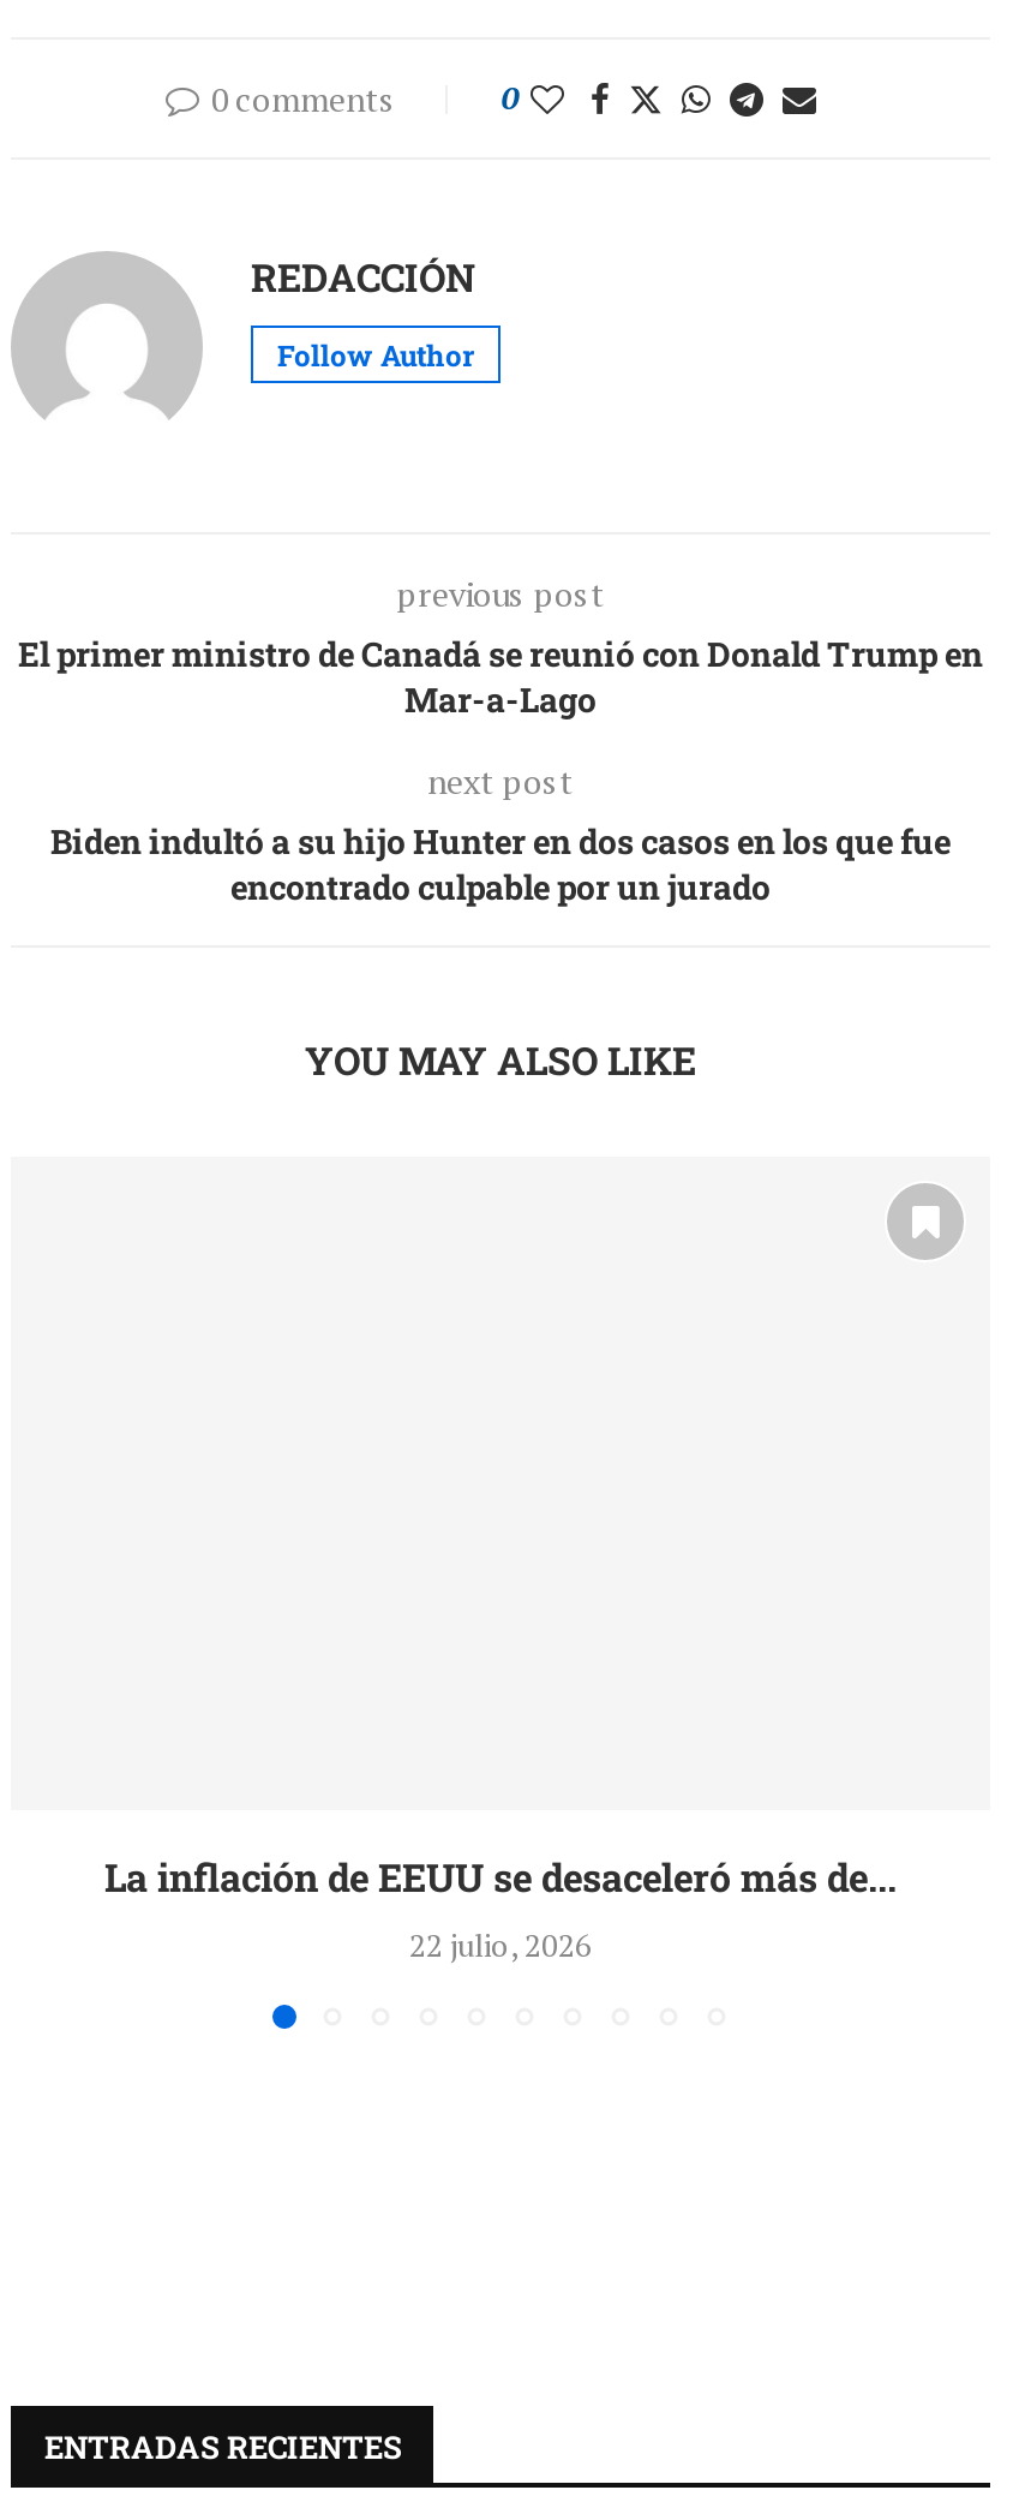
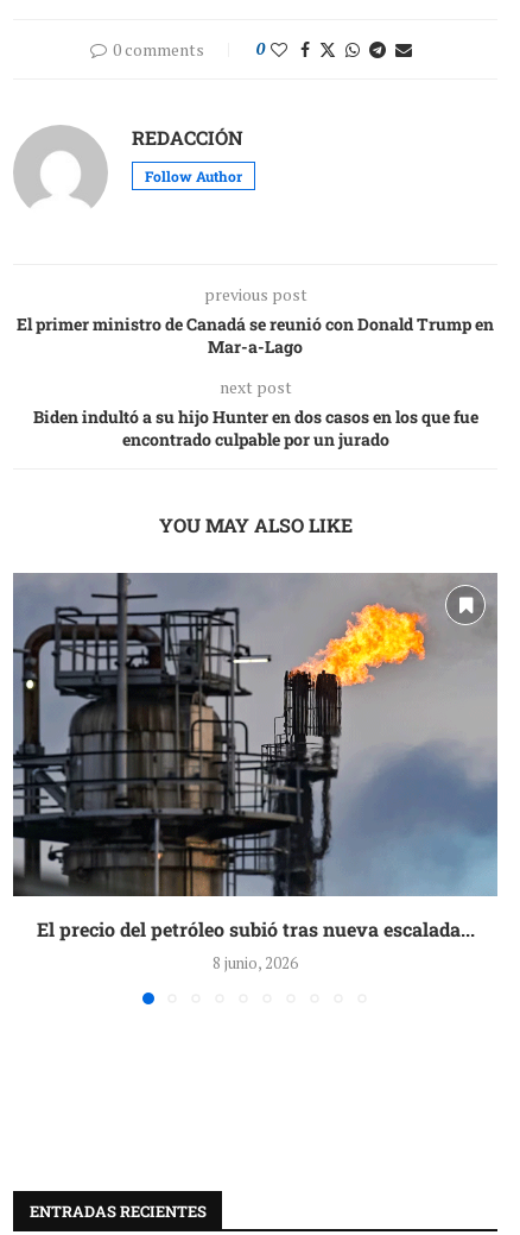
none -> [12,572,499,897] [image]
[104,1850,897,1965] La inflación de EEUU se desaceleró más de... | 22 julio, 2026 -> [36,916,474,973] El precio del petróleo subió tras nueva escalada... | 8 junio, 2026

